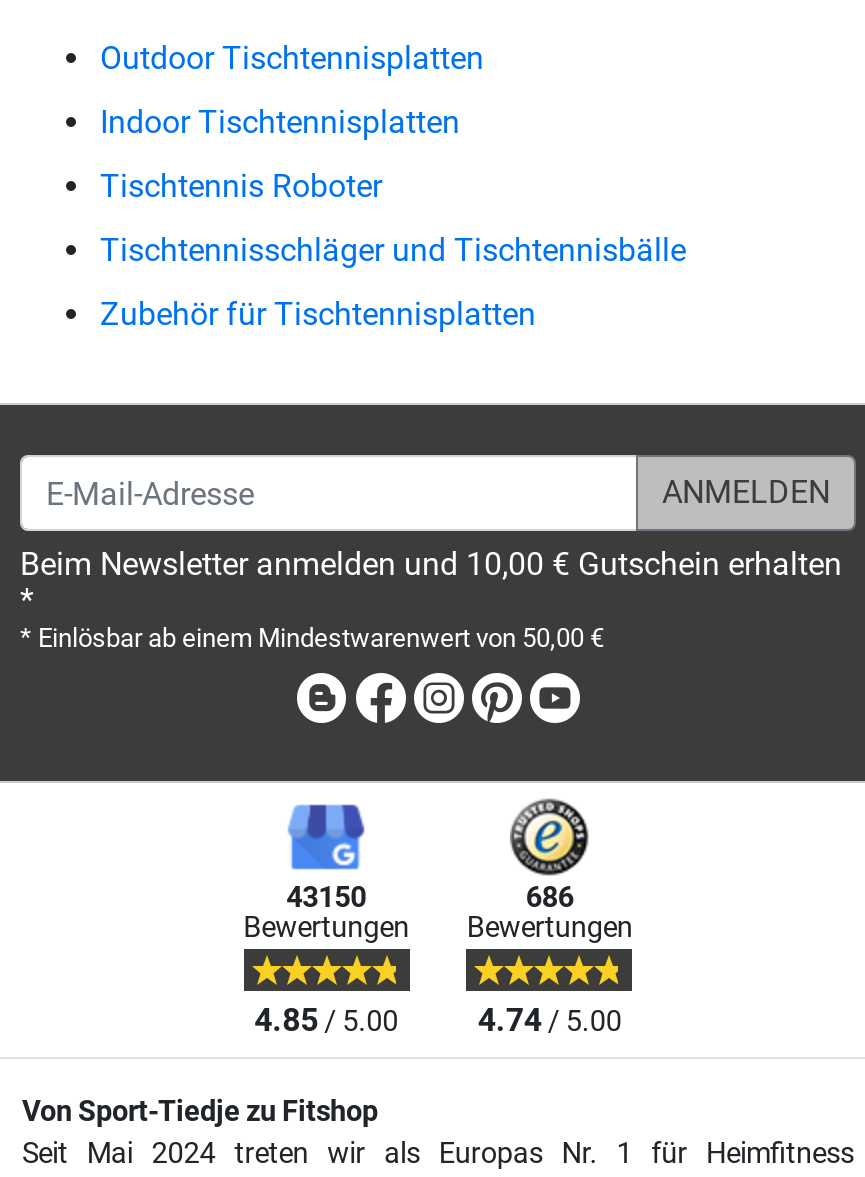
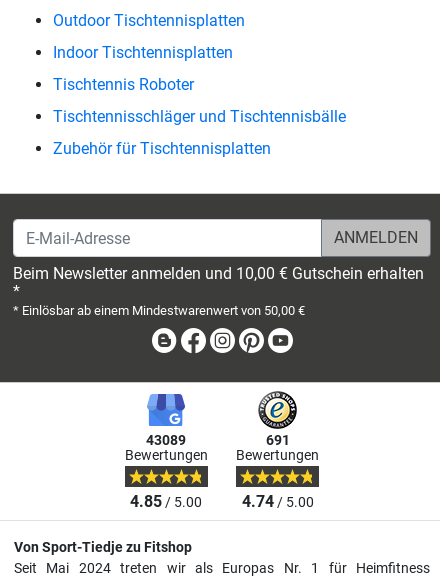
[286,881,366,915] 43150 -> [146,432,186,449] 43089
[526,881,574,915] 686 -> [266,432,290,449] 691

